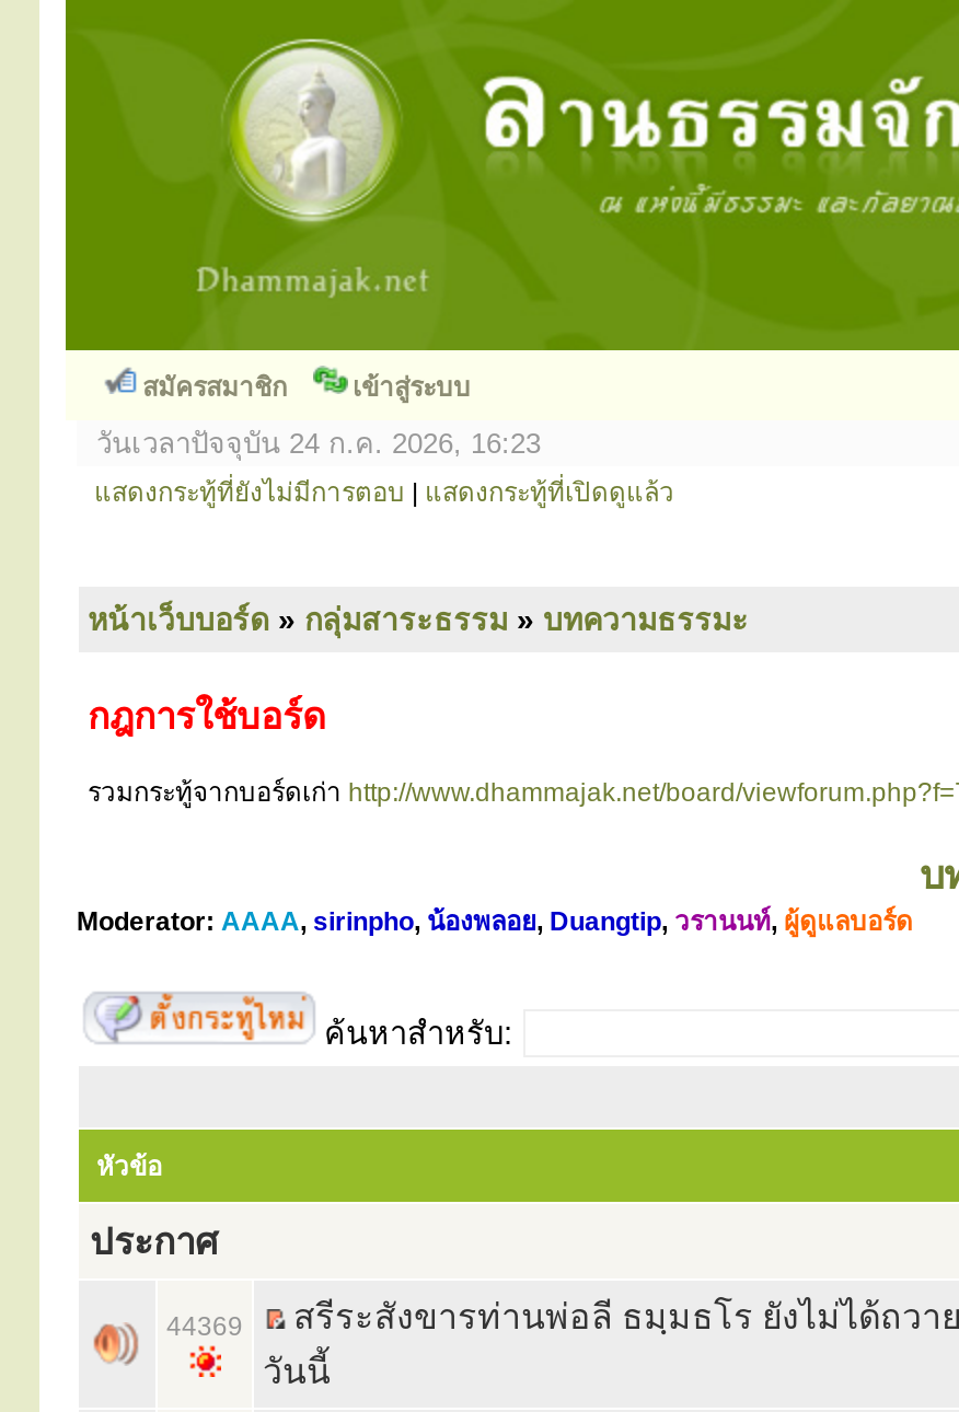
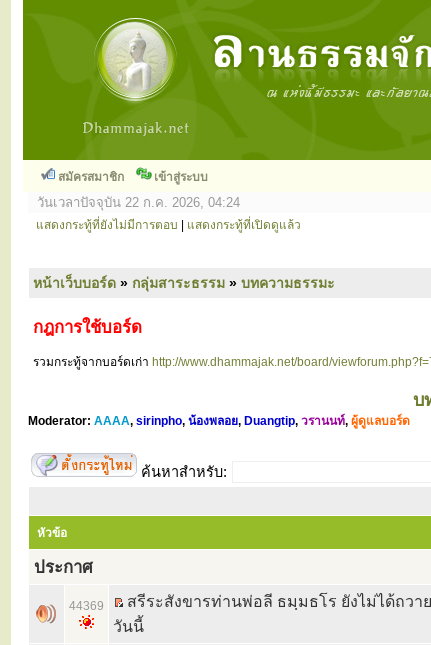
[96,427,558,460] วันเวลาปัจจุบัน 24 ก.ค. 2026, 16:23 -> [37,195,248,210] วันเวลาปัจจุบัน 22 ก.ค. 2026, 04:24

